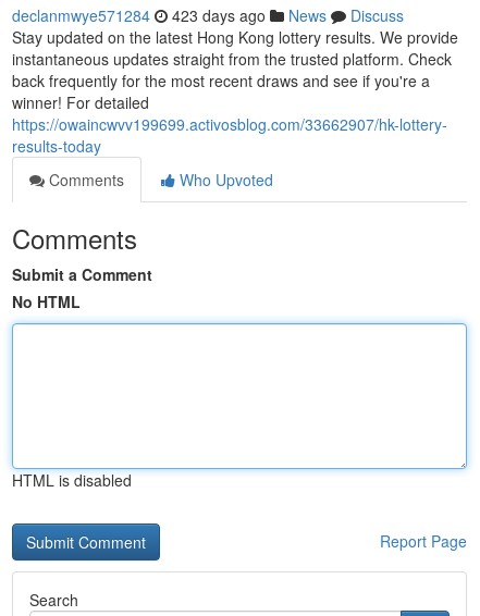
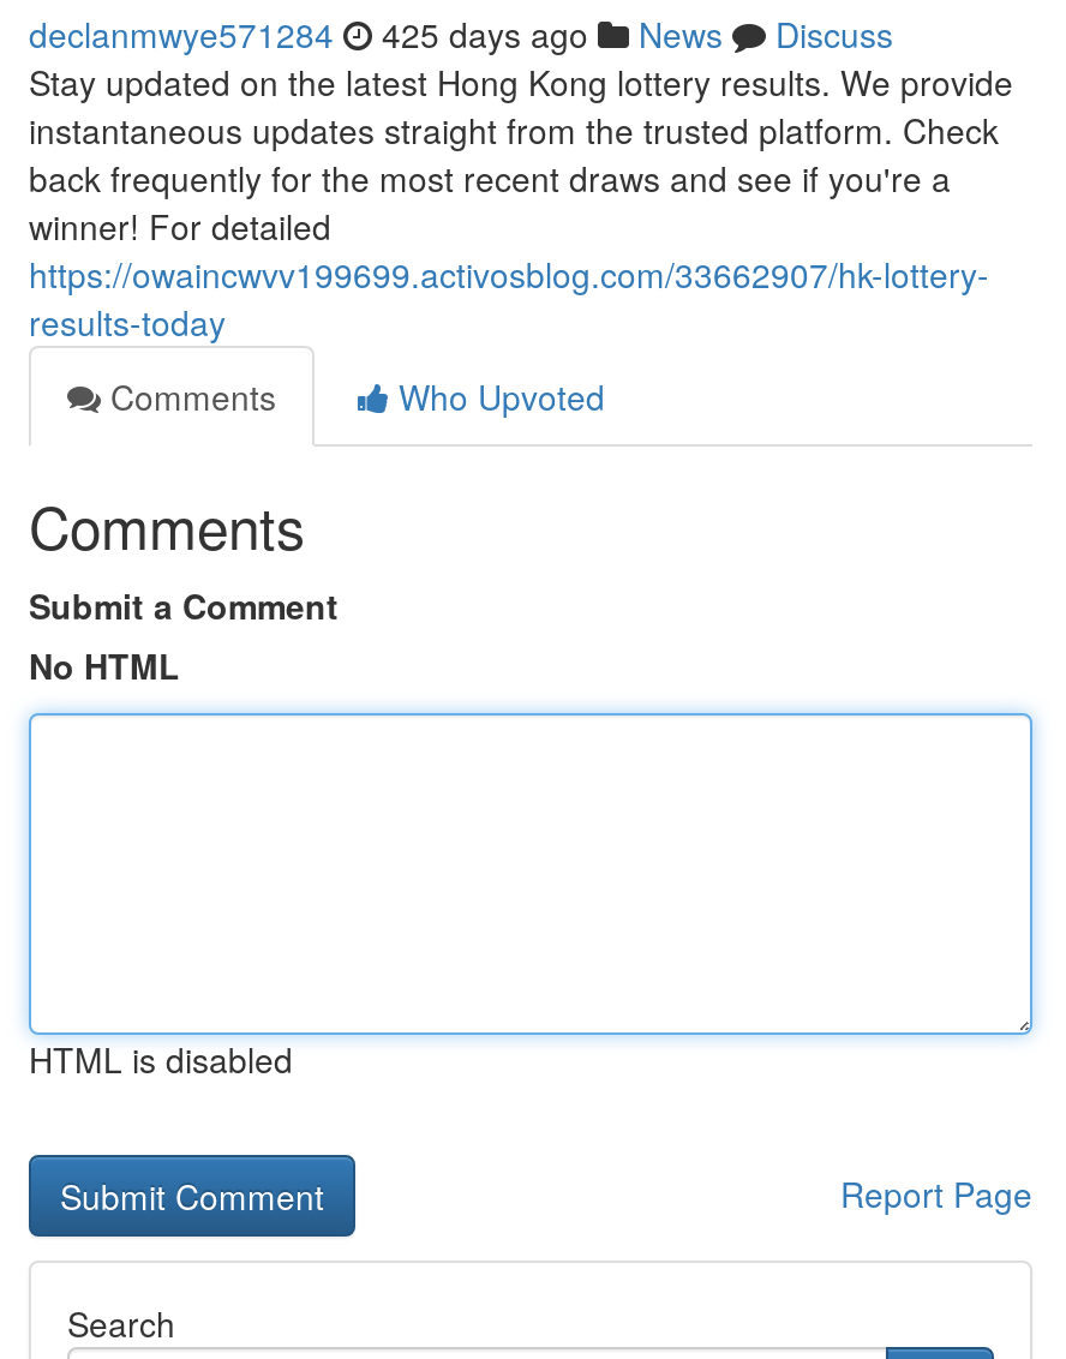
[12,4,404,26] declanmwye571284 423 days ago News Discuss -> [29,10,893,58] declanmwye571284 425 days ago News Discuss

